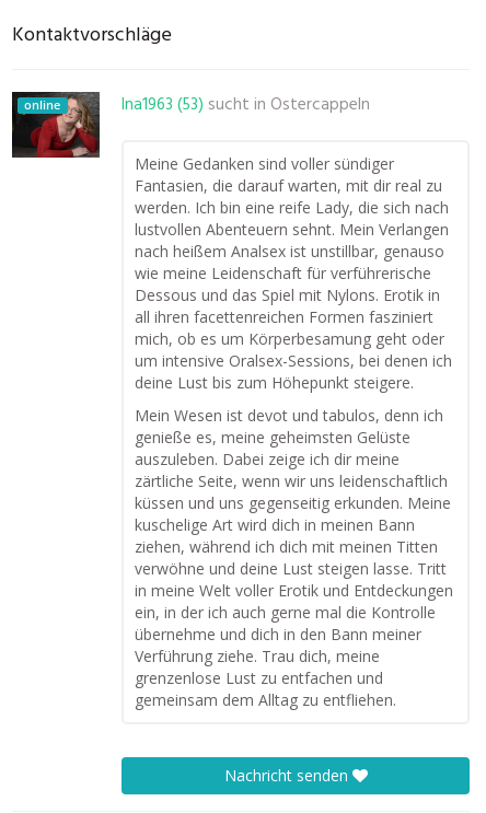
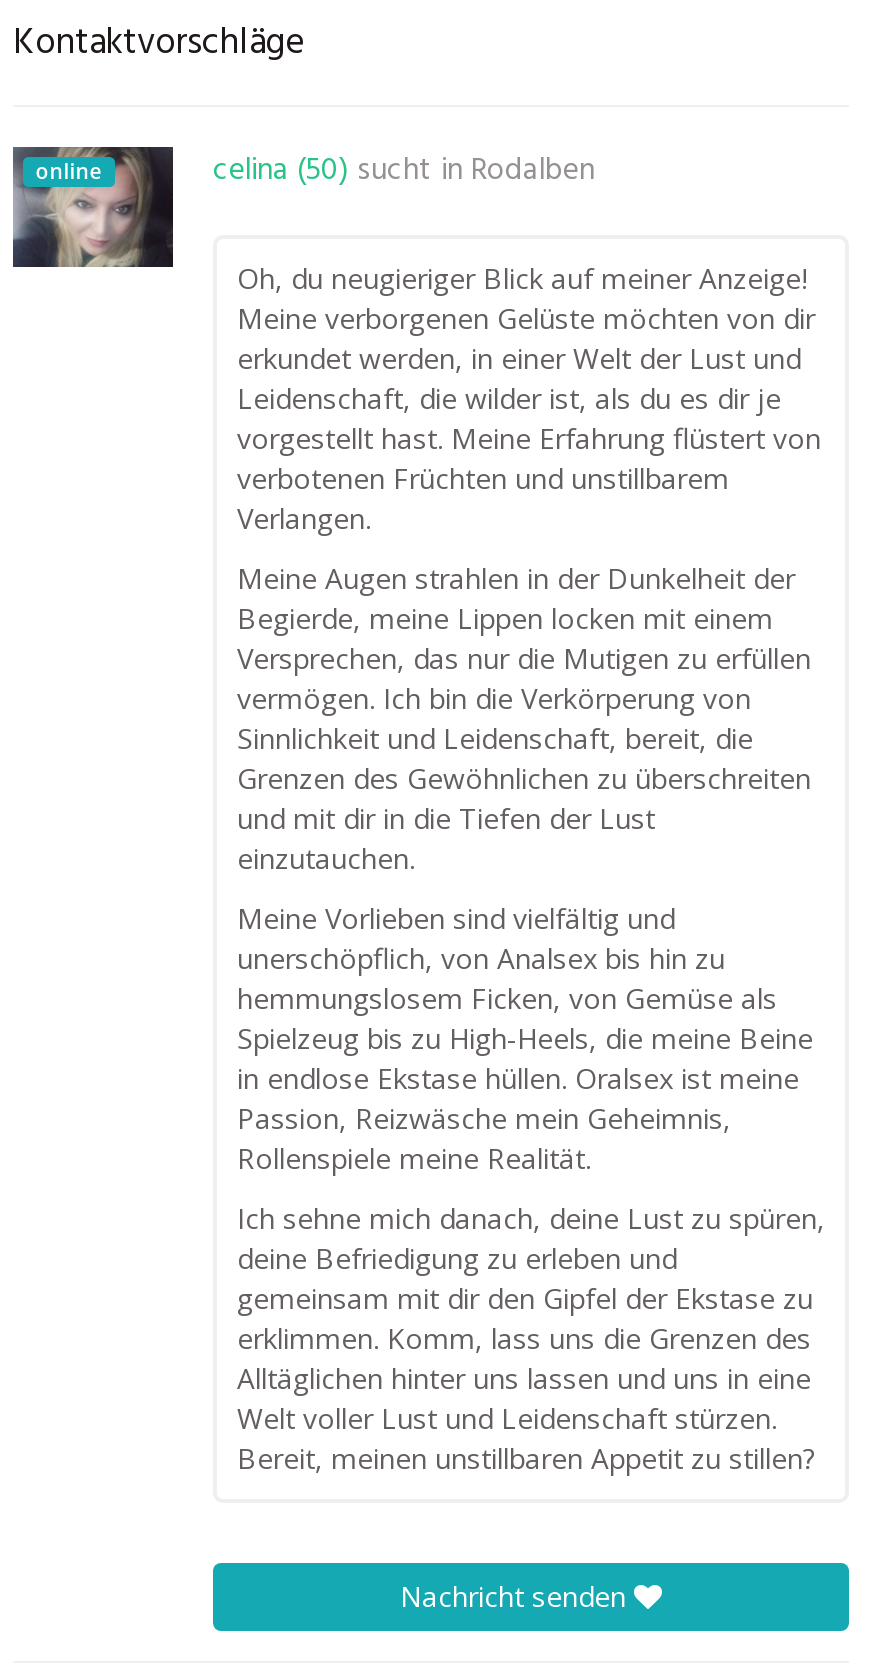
[11,91,453,710] [image] | Ina1963 (53) sucht in Ostercappeln | Meine Gedanken sind voller sündiger | Fantasien, die darauf warten, mit dir real zu | werden. Ich bin eine reife Lady, die sich nach | lustvollen Abenteuern sehnt. Mein Verlangen | nach heißem Analsex ist unstillbar, genauso | wie meine Leidenschaft für verführerische | Dessous und das Spiel mit Nylons. Erotik in | all ihren facettenreichen Formen fasziniert | mich, ob es um Körperbesamung geht oder | um intensive Oralsex-Sessions, bei denen ich | deine Lust bis zum Höhepunkt steigere. | Mein Wesen ist devot und tabulos, denn ich | genieße es, meine geheimsten Gelüste | auszuleben. Dabei zeige ich dir meine | zärtliche Seite, wenn wir uns leidenschaftlich | küssen und uns gegenseitig erkunden. Meine | kuschelige Art wird dich in meinen Bann | ziehen, während ich dich mit meinen Titten | verwöhne und deine Lust steigen lasse. Tritt | in meine Welt voller Erotik und Entdeckungen | ein, in der ich auch gerne mal die Kontrolle | übernehme und dich in den Bann meiner | Verführung ziehe. Trau dich, meine | grenzenlose Lust zu entfachen und | gemeinsam dem Alltag zu entfliehen. -> [11,145,825,1477] [image] | celina (50) sucht in Rodalben | Oh, du neugieriger Blick auf meiner Anzeige! | Meine verborgenen Gelüste möchten von dir | erkundet werden, in einer Welt der Lust und | Leidenschaft, die wilder ist, als du es dir je | vorgestellt hast. Meine Erfahrung flüstert von | verbotenen Früchten und unstillbarem | Verlangen. | Meine Augen strahlen in der Dunkelheit der | Begierde, meine Lippen locken mit einem | Versprechen, das nur die Mutigen zu erfüllen | vermögen. Ich bin die Verkörperung von | Sinnlichkeit und Leidenschaft, bereit, die | Grenzen des Gewöhnlichen zu überschreiten | und mit dir in die Tiefen der Lust | einzutauchen. | Meine Vorlieben sind vielfältig und | unerschöpflich, von Analsex bis hin zu | hemmungslosem Ficken, von Gemüse als | Spielzeug bis zu High-Heels, die meine Beine | in endlose Ekstase hüllen. Oralsex ist meine | Passion, Reizwäsche mein Geheimnis, | Rollenspiele meine Realität. | Ich sehne mich danach, deine Lust zu spüren, | deine Befriedigung zu erleben und | gemeinsam mit dir den Gipfel der Ekstase zu | erklimmen. Komm, lass uns die Grenzen des | Alltäglichen hinter uns lassen und uns in eine | Welt voller Lust und Leidenschaft stürzen. | Bereit, meinen unstillbaren Appetit zu stillen?

